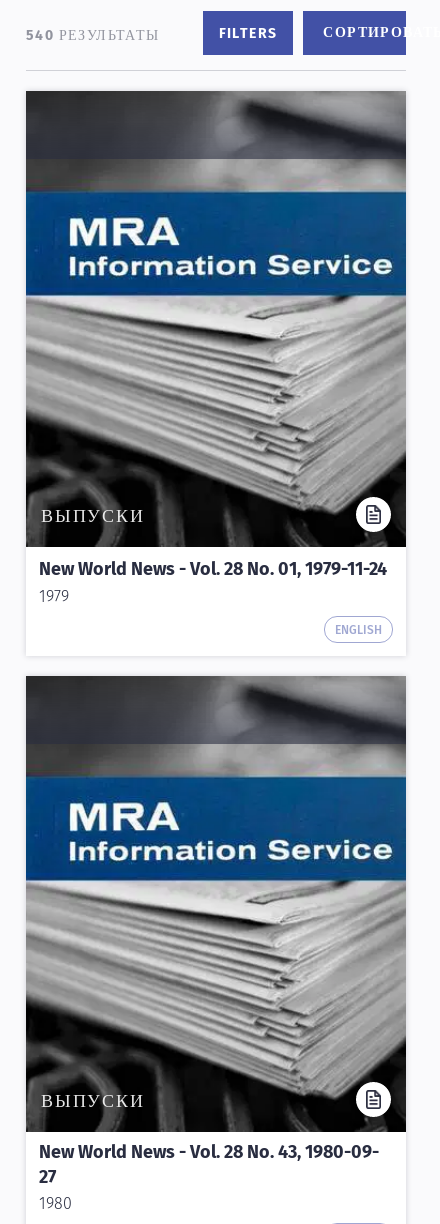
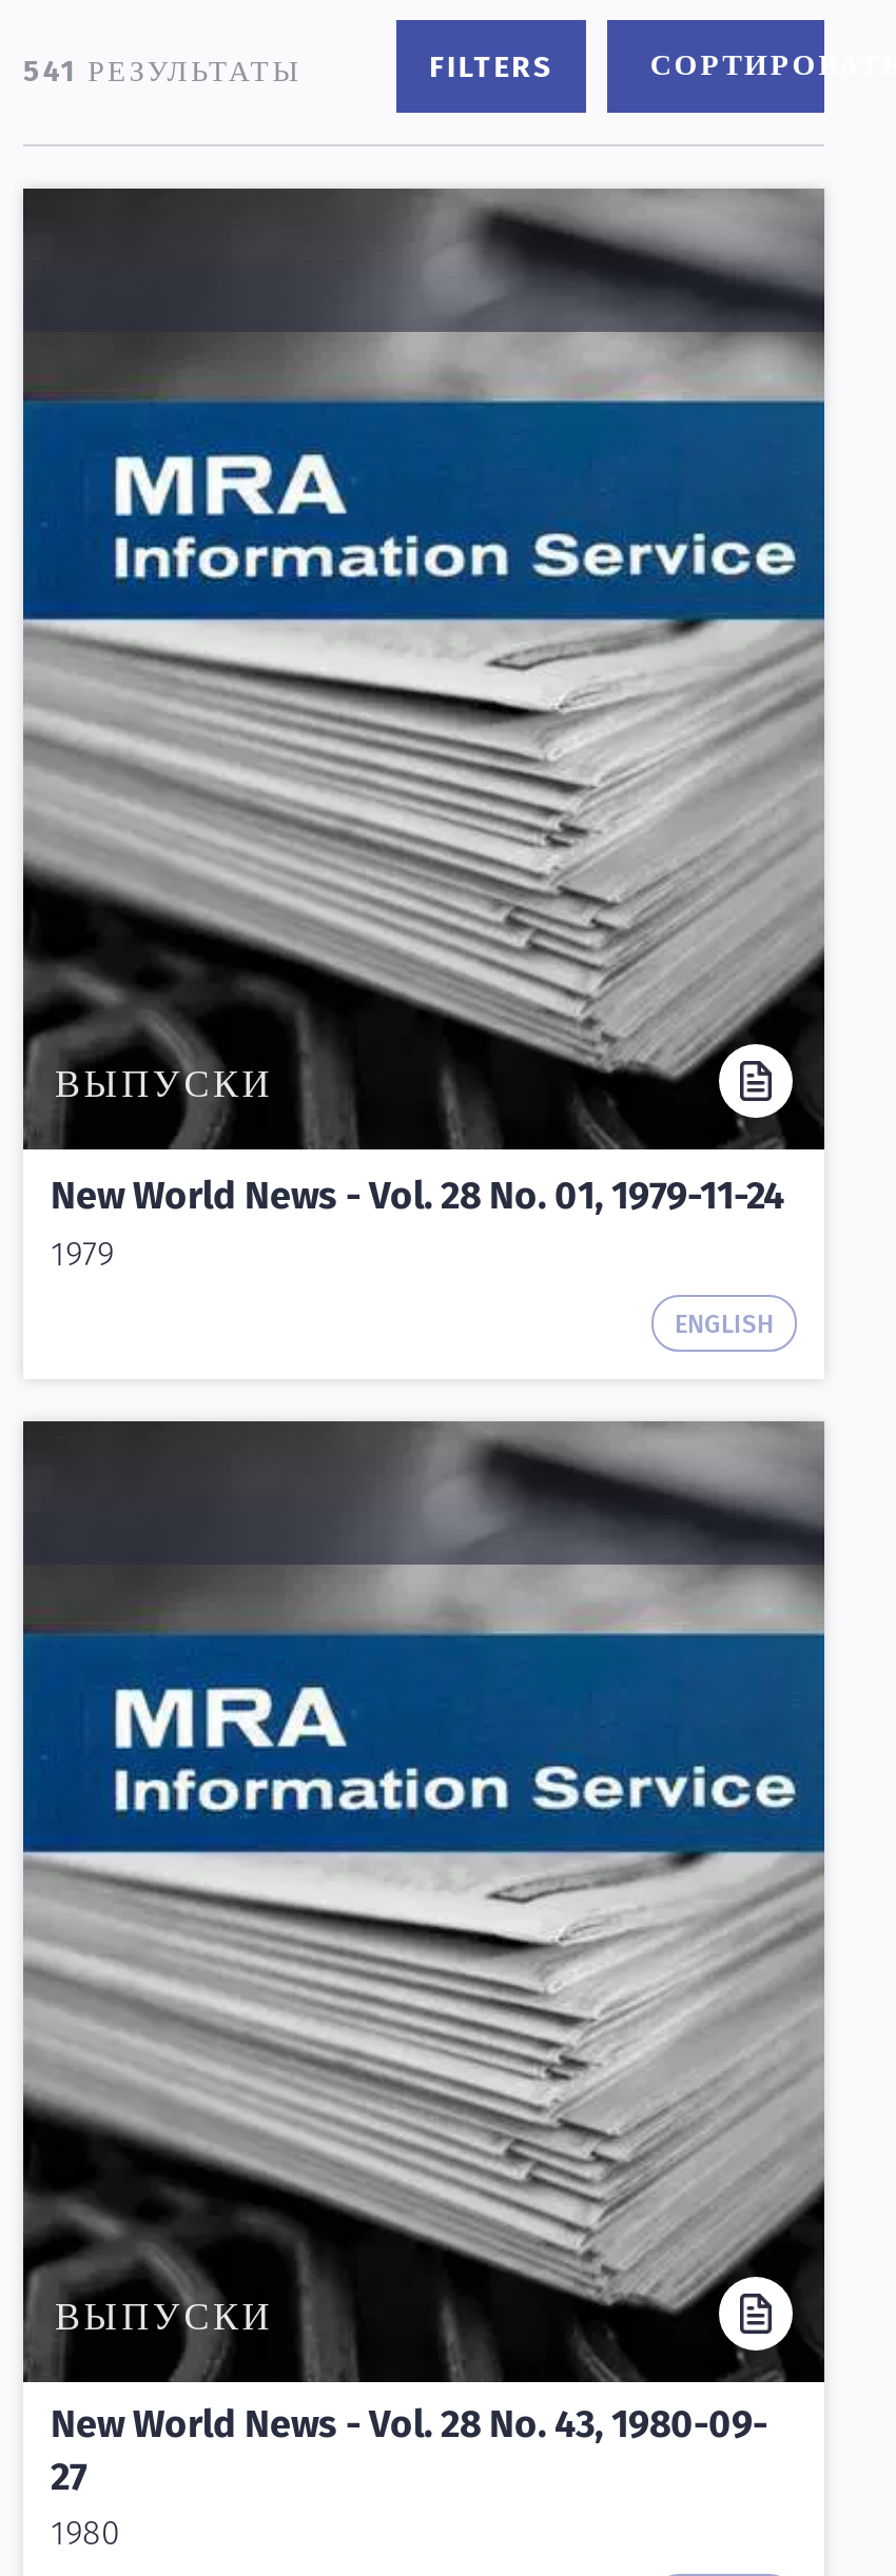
[26,27,160,44] 540 РЕЗУЛЬТАТЫ -> [23,54,301,90] 541 РЕЗУЛЬТАТЫ

